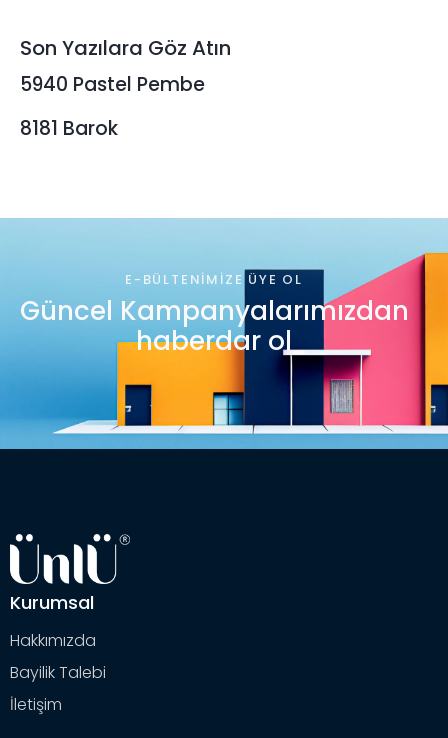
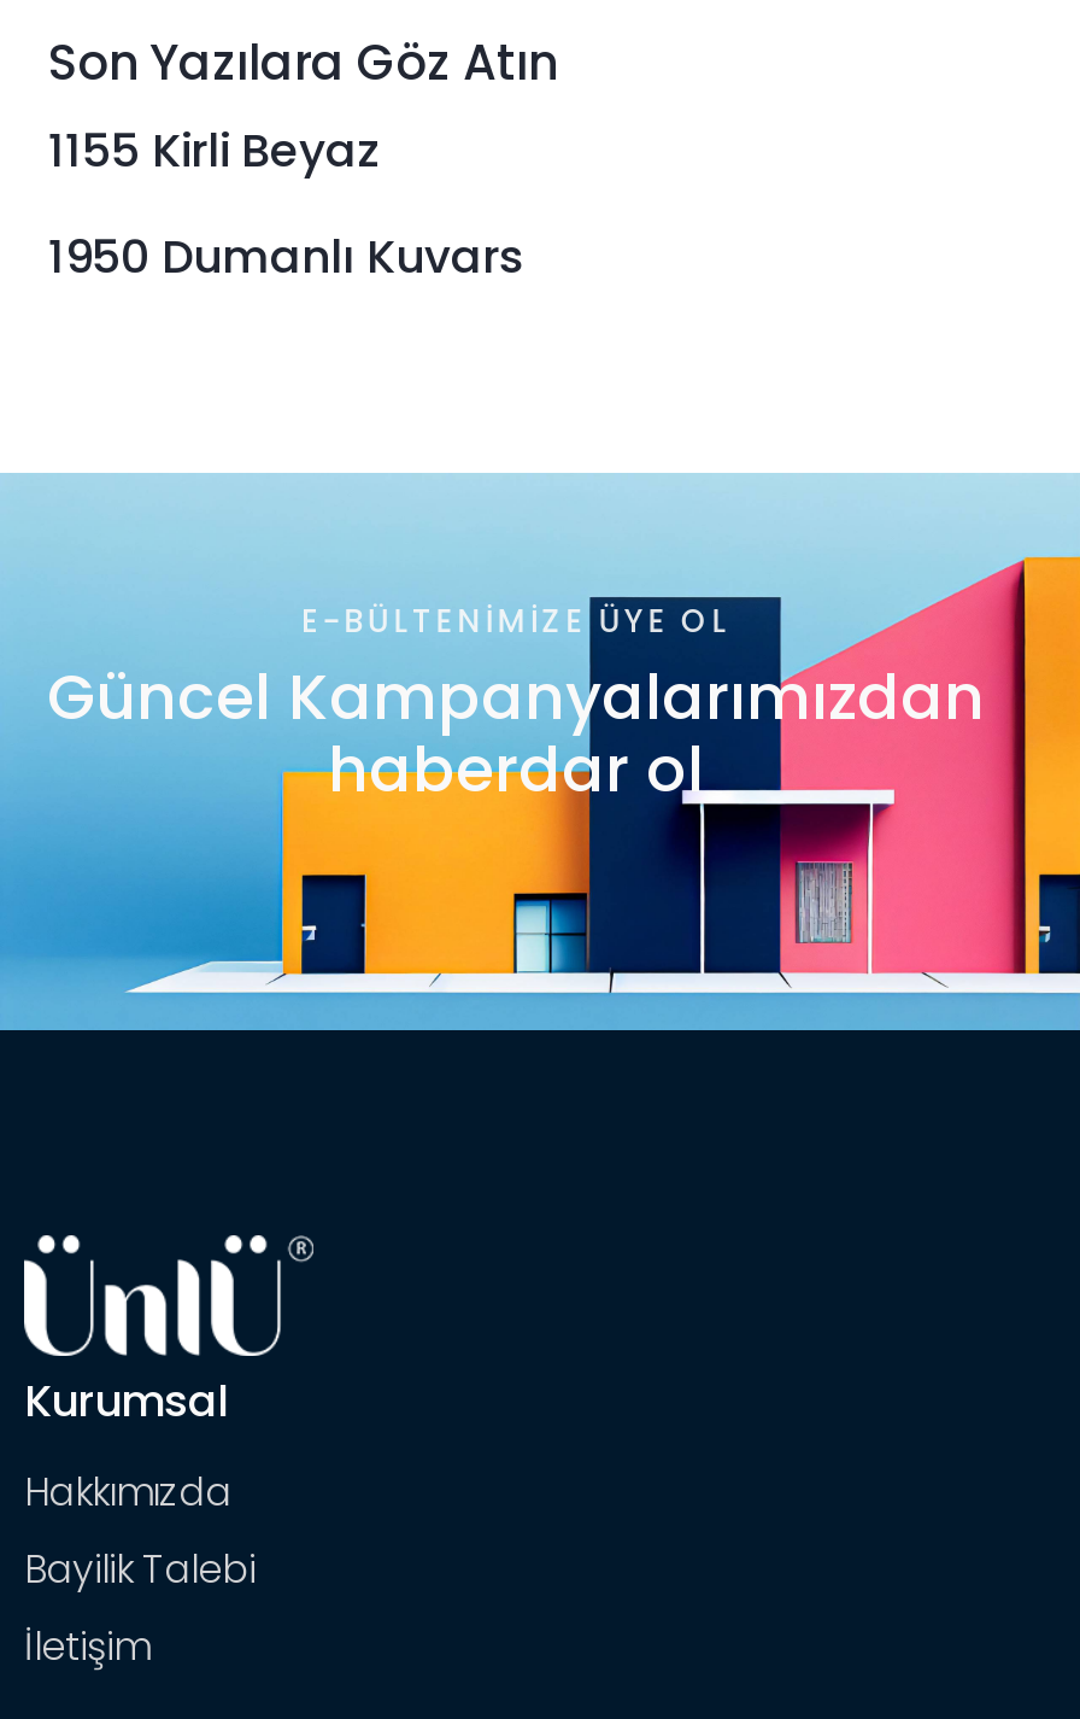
[20,71,205,98] 5940 Pastel Pembe -> [48,119,378,184] 1155 Kirli Beyaz
[20,115,118,142] 8181 Barok -> [48,225,523,290] 1950 Dumanlı Kuvars

